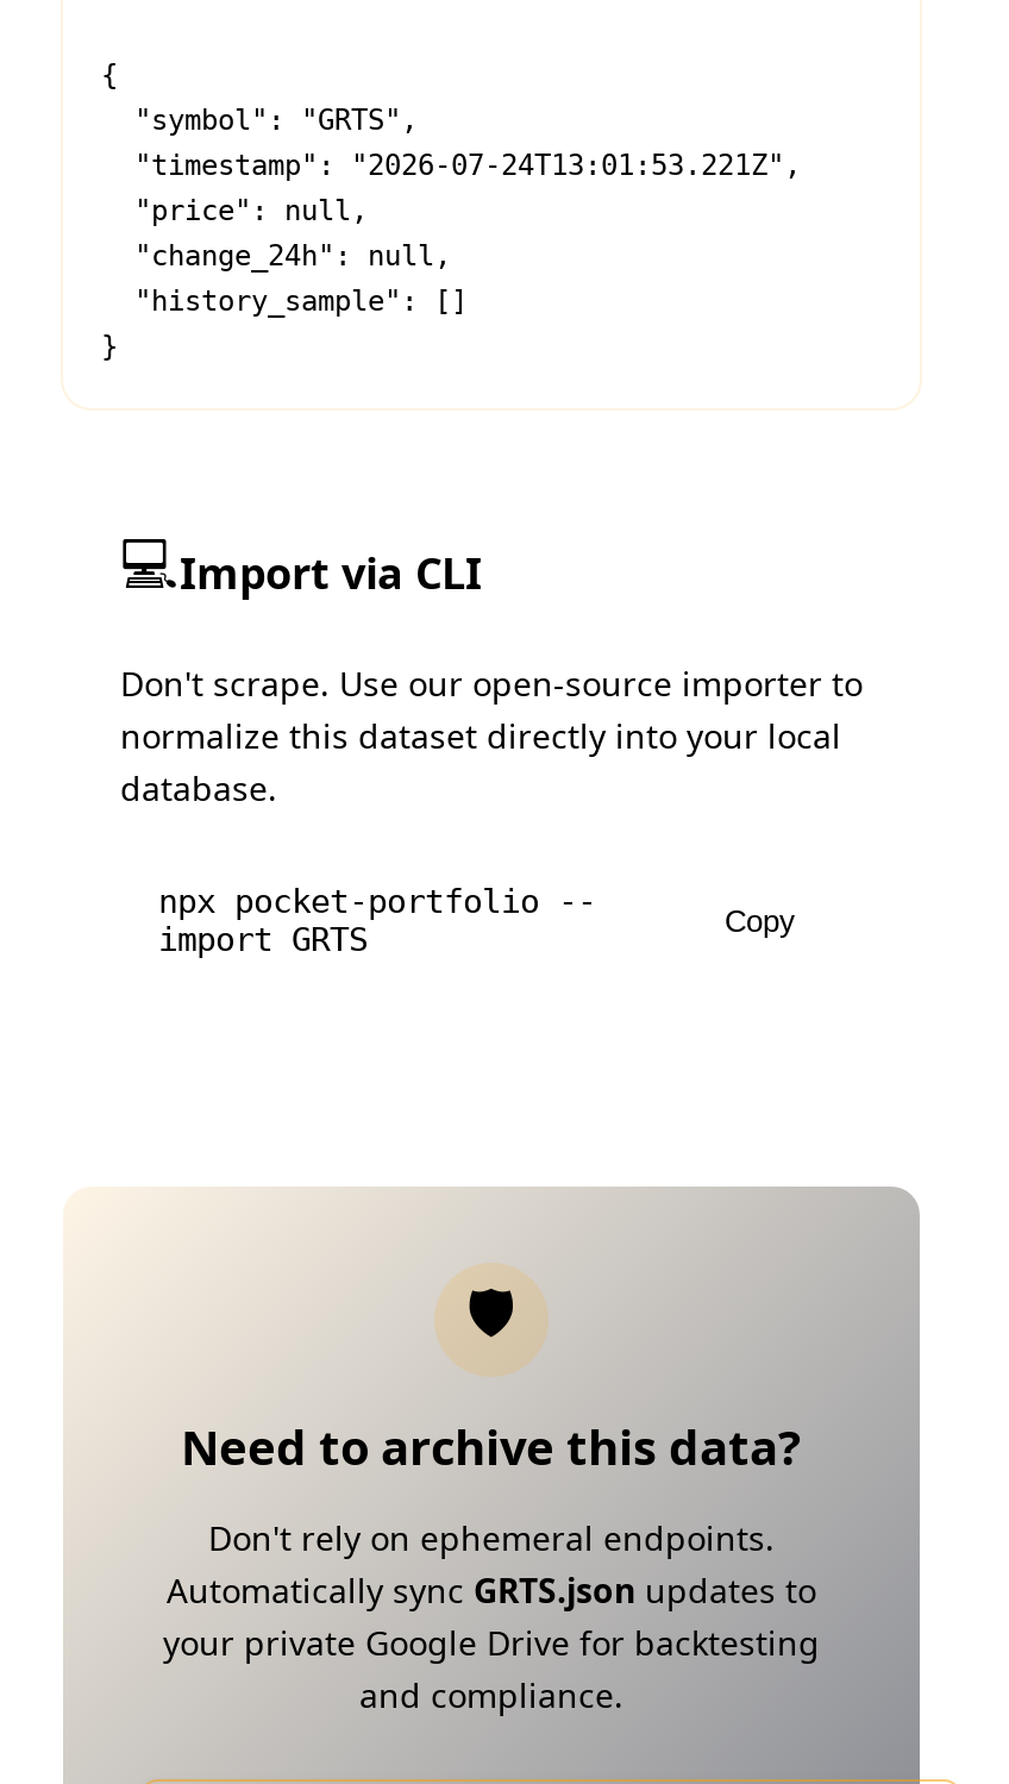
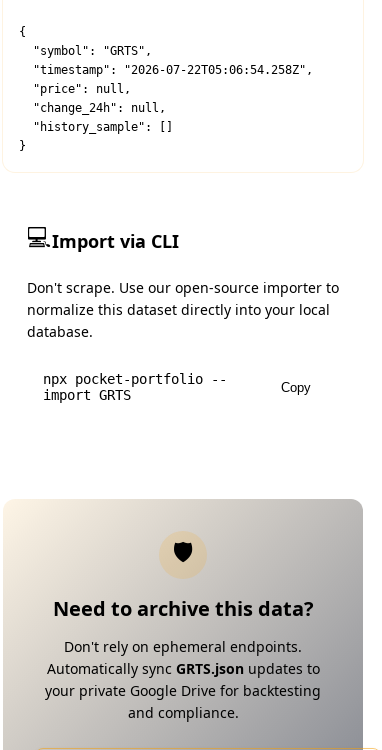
[101,149,801,182] "timestamp": "2026-07-24T13:01:53.221Z", -> [19,63,313,77] "timestamp": "2026-07-22T05:06:54.258Z",

